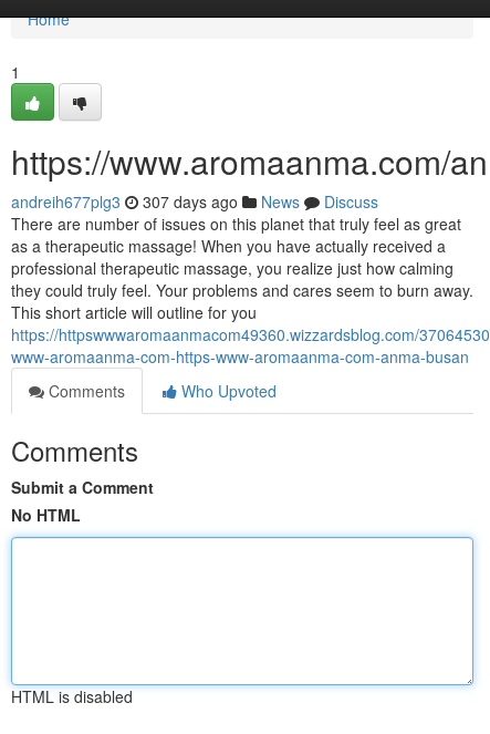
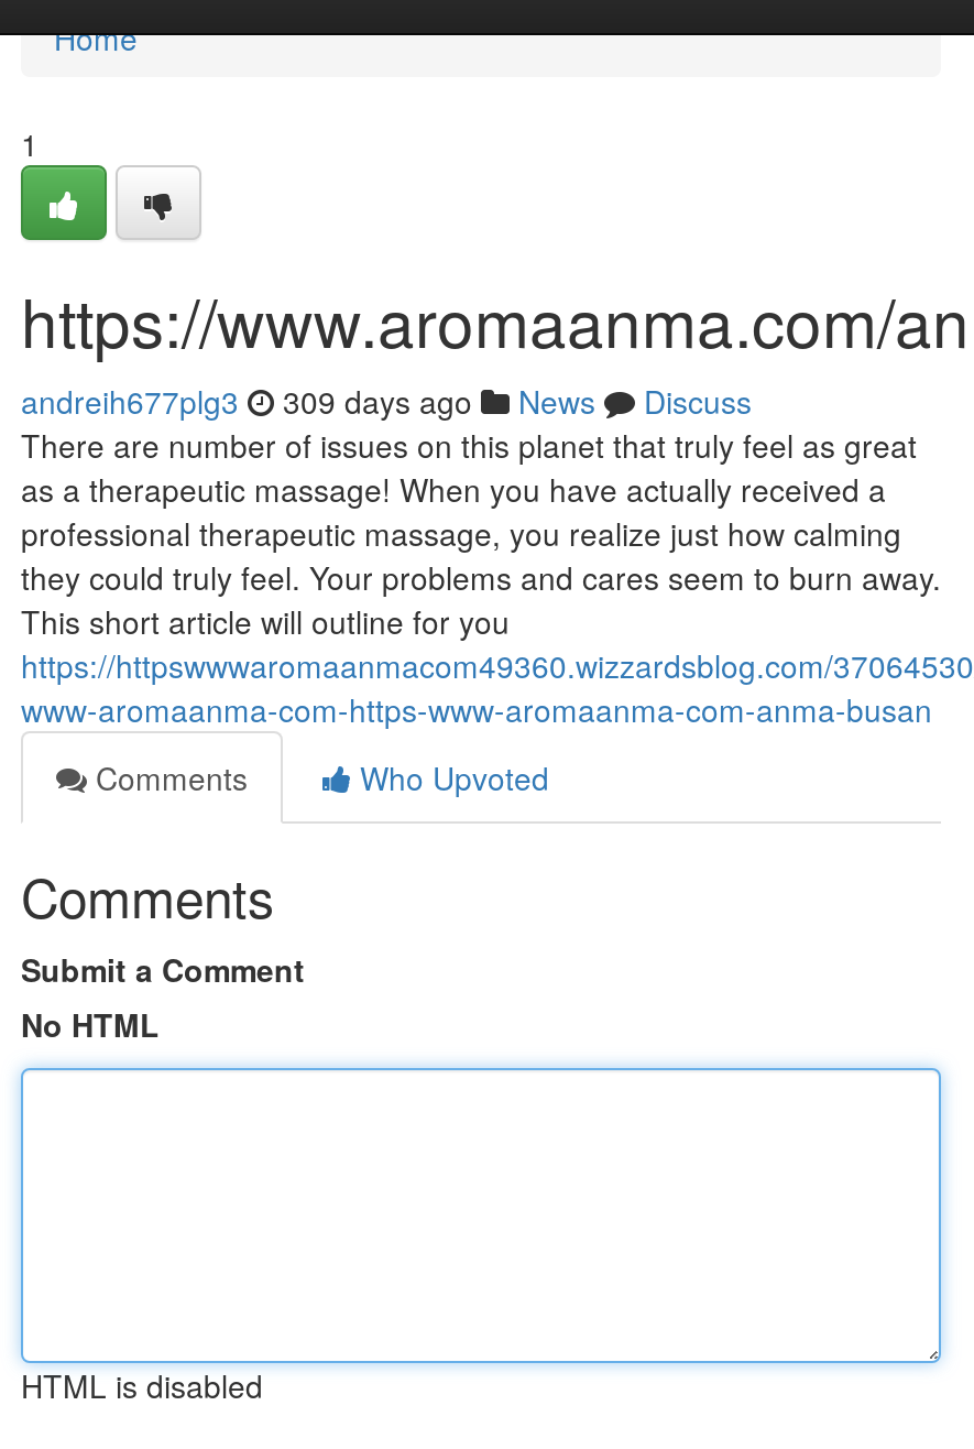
[11,190,378,213] andreih677plg3 307 days ago News Discuss -> [21,379,752,423] andreih677plg3 309 days ago News Discuss

